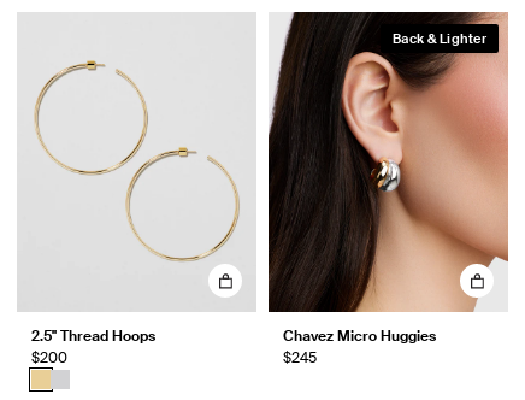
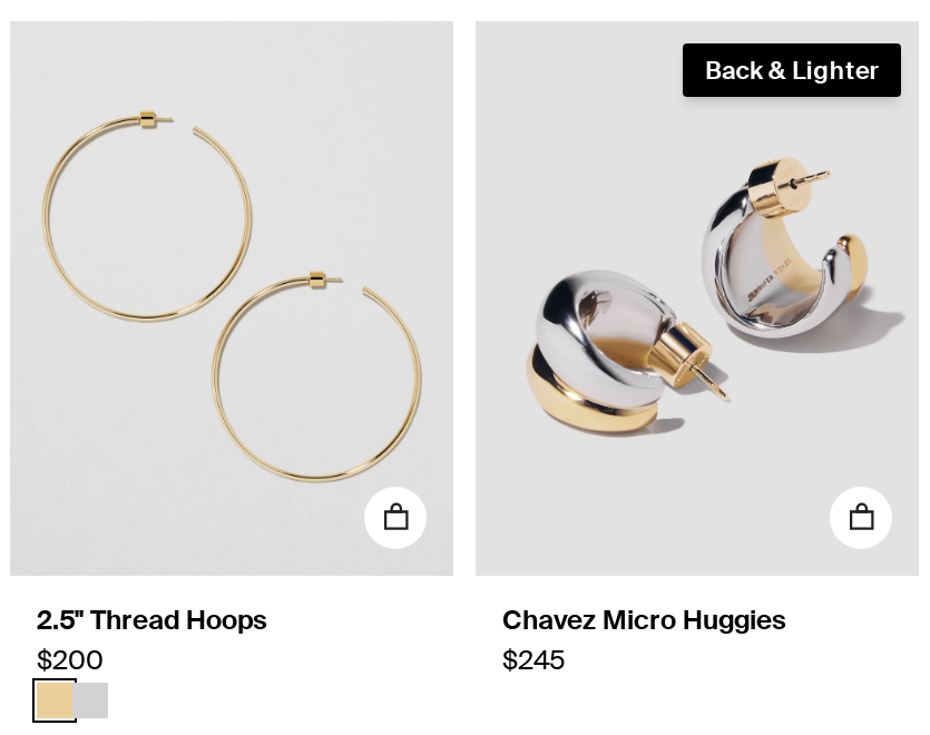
[267,11,509,313] [image] -> [476,20,919,575] [image]

